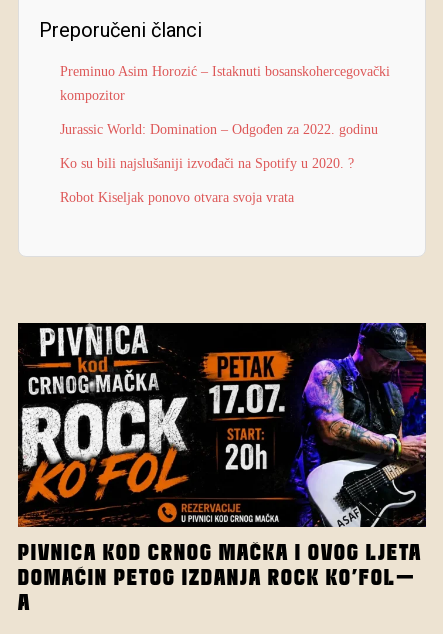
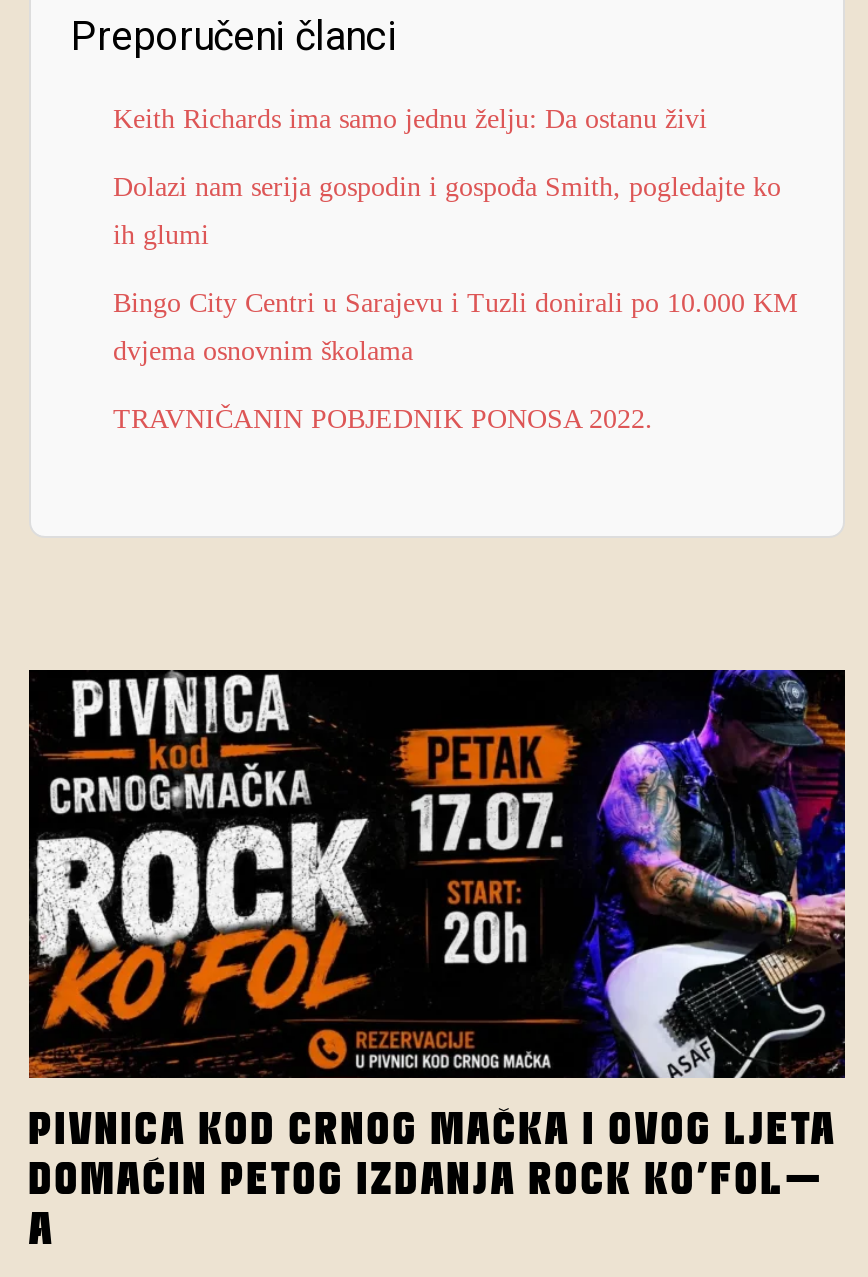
[60,64,390,205] Preminuo Asim Horozić – Istaknuti bosanskohercegovački | kompozitor | Jurassic World: Domination – Odgođen za 2022. godinu | Ko su bili najslušaniji izvođači na Spotify u 2020. ? | Robot Kiseljak ponovo otvara svoja vrata -> [113,104,797,434] Keith Richards ima samo jednu želju: Da ostanu živi | Dolazi nam serija gospodin i gospođa Smith, pogledajte ko | ih glumi | Bingo City Centri u Sarajevu i Tuzli donirali po 10.000 KM | dvjema osnovnim školama | TRAVNIČANIN POBJEDNIK PONOSA 2022.

